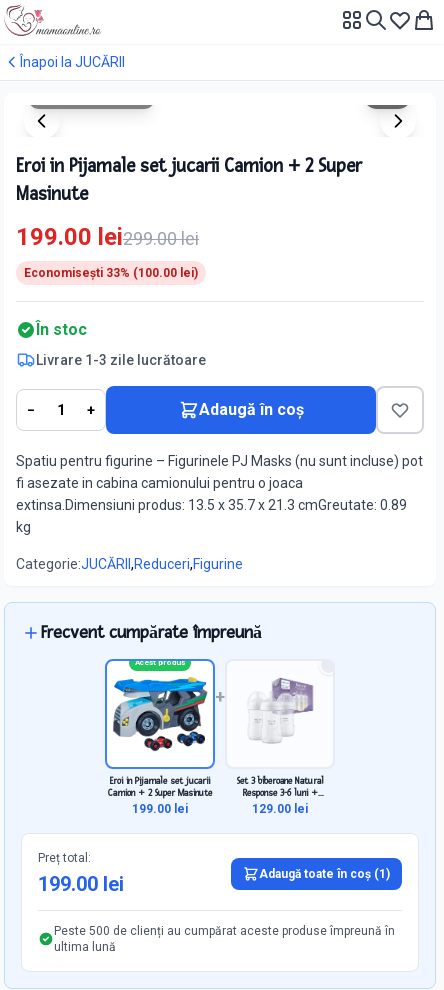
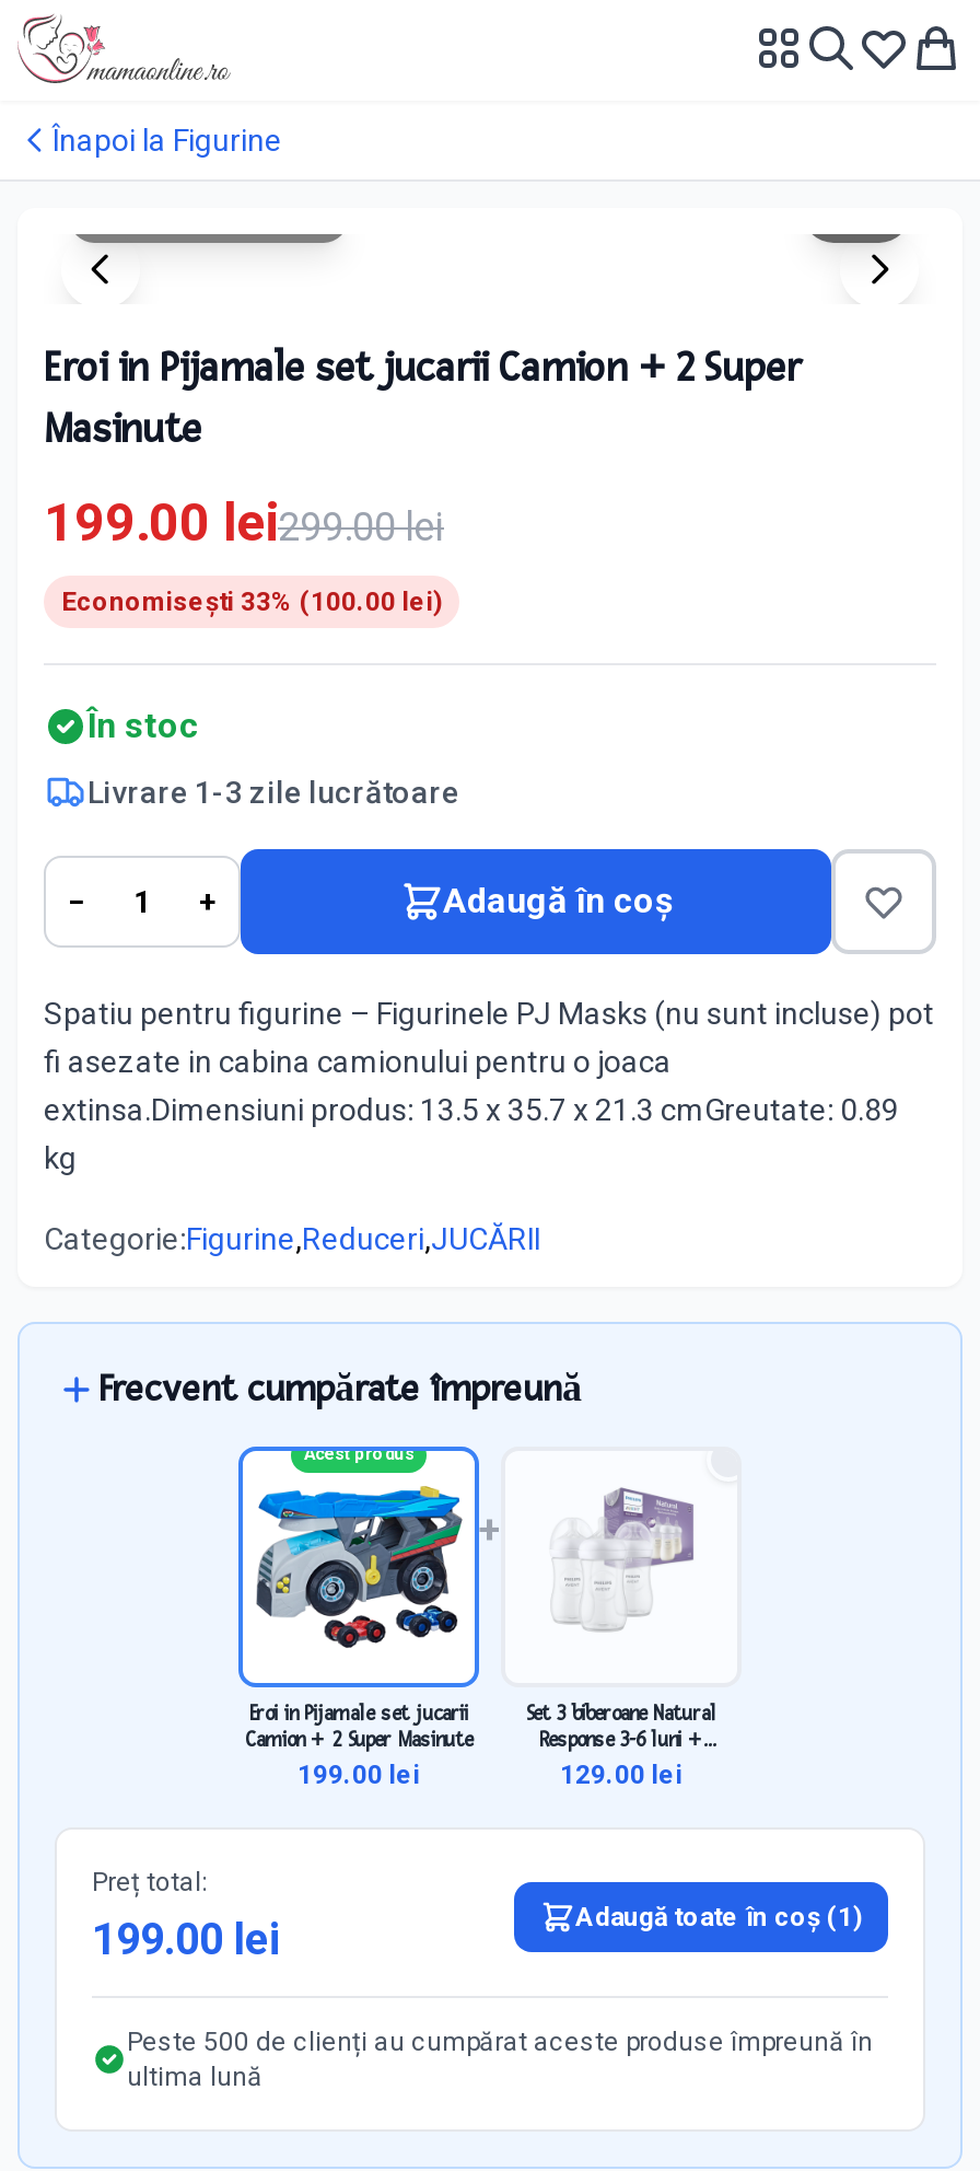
[20,54,125,70] Înapoi la JUCĂRII -> [52,123,282,158] Înapoi la Figurine
[16,556,243,572] Categorie:JUCĂRII,Reduceri,Figurine -> [44,1221,540,1256] Categorie:Figurine,Reduceri,JUCĂRII

